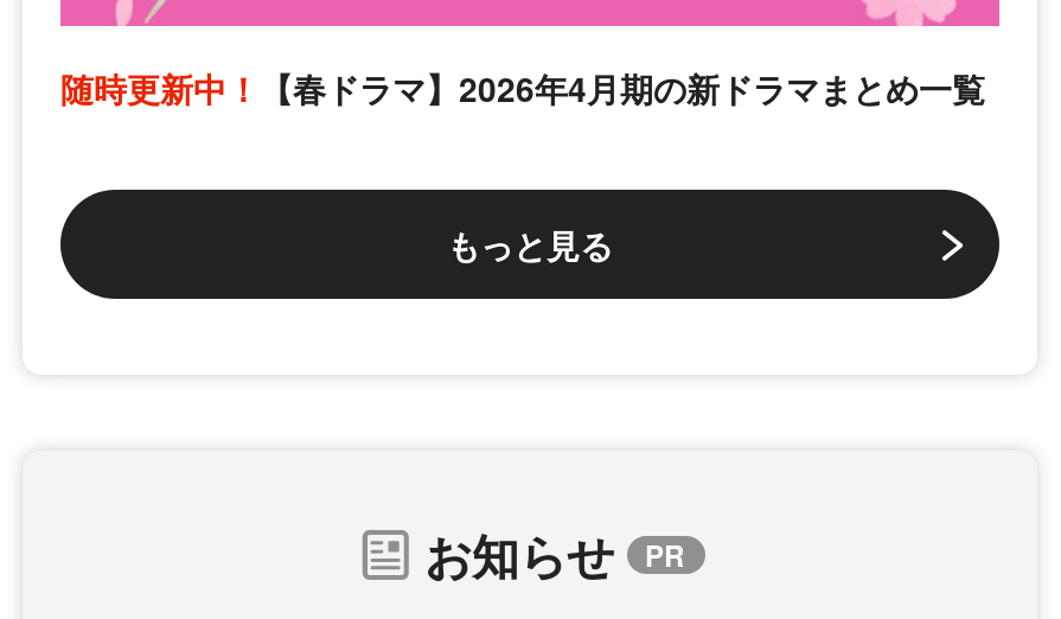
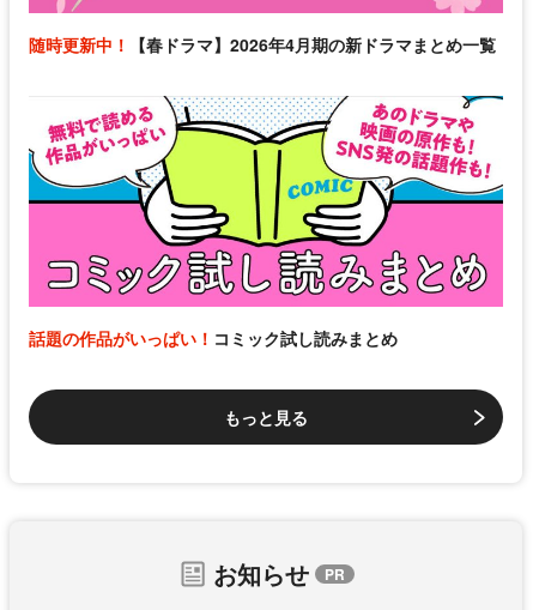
none -> [28,95,504,350] [image] | 話題の作品がいっぱい！コミック試し読みまとめ

